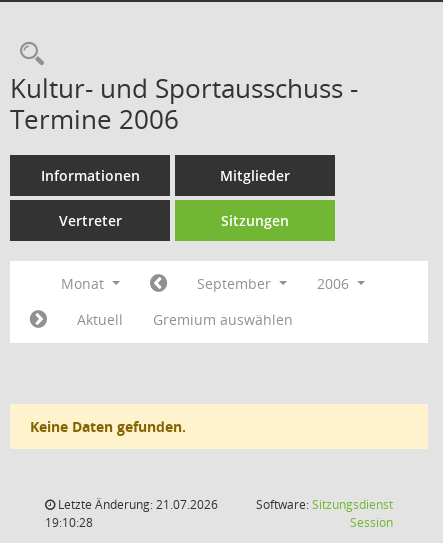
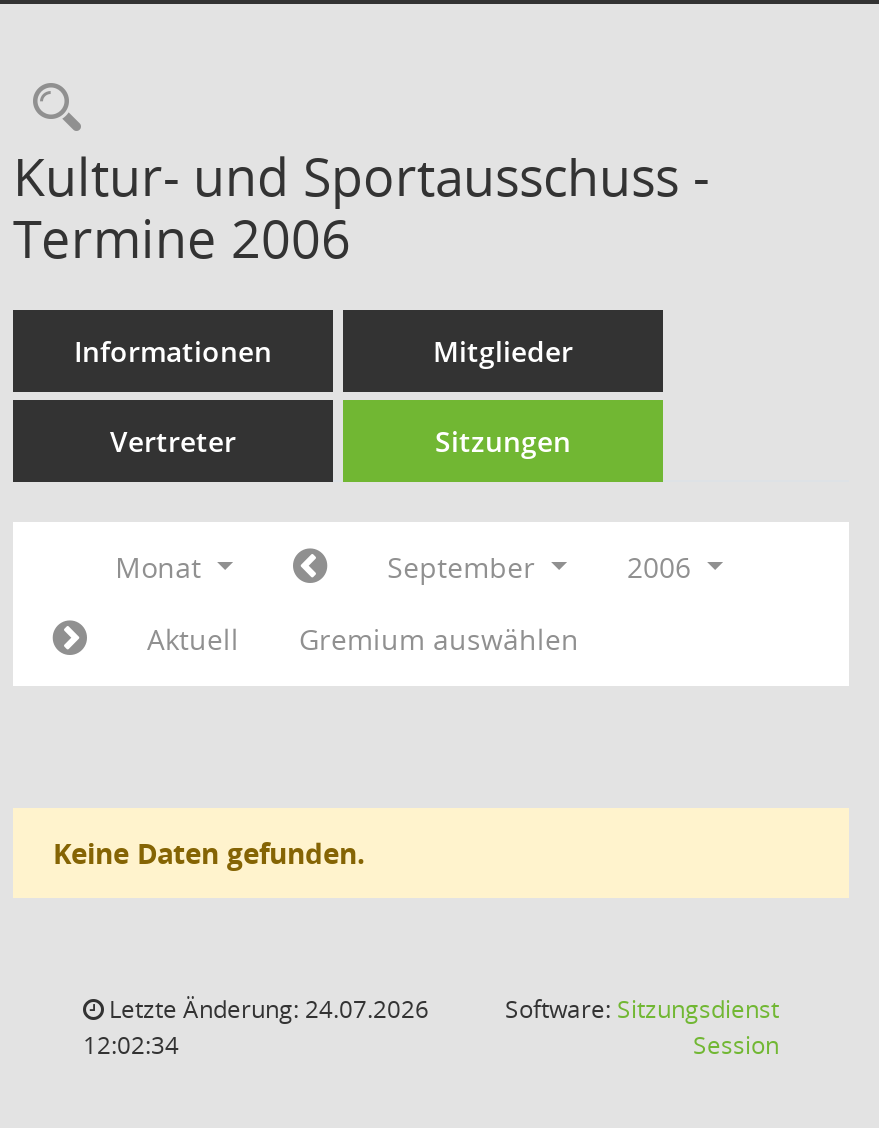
[55,496,218,513] Letzte Änderung: 21.07.2026 -> [103,992,429,1026] Letzte Änderung: 24.07.2026
[45,514,93,531] 19:10:28 -> [83,1028,179,1062] 12:02:34

